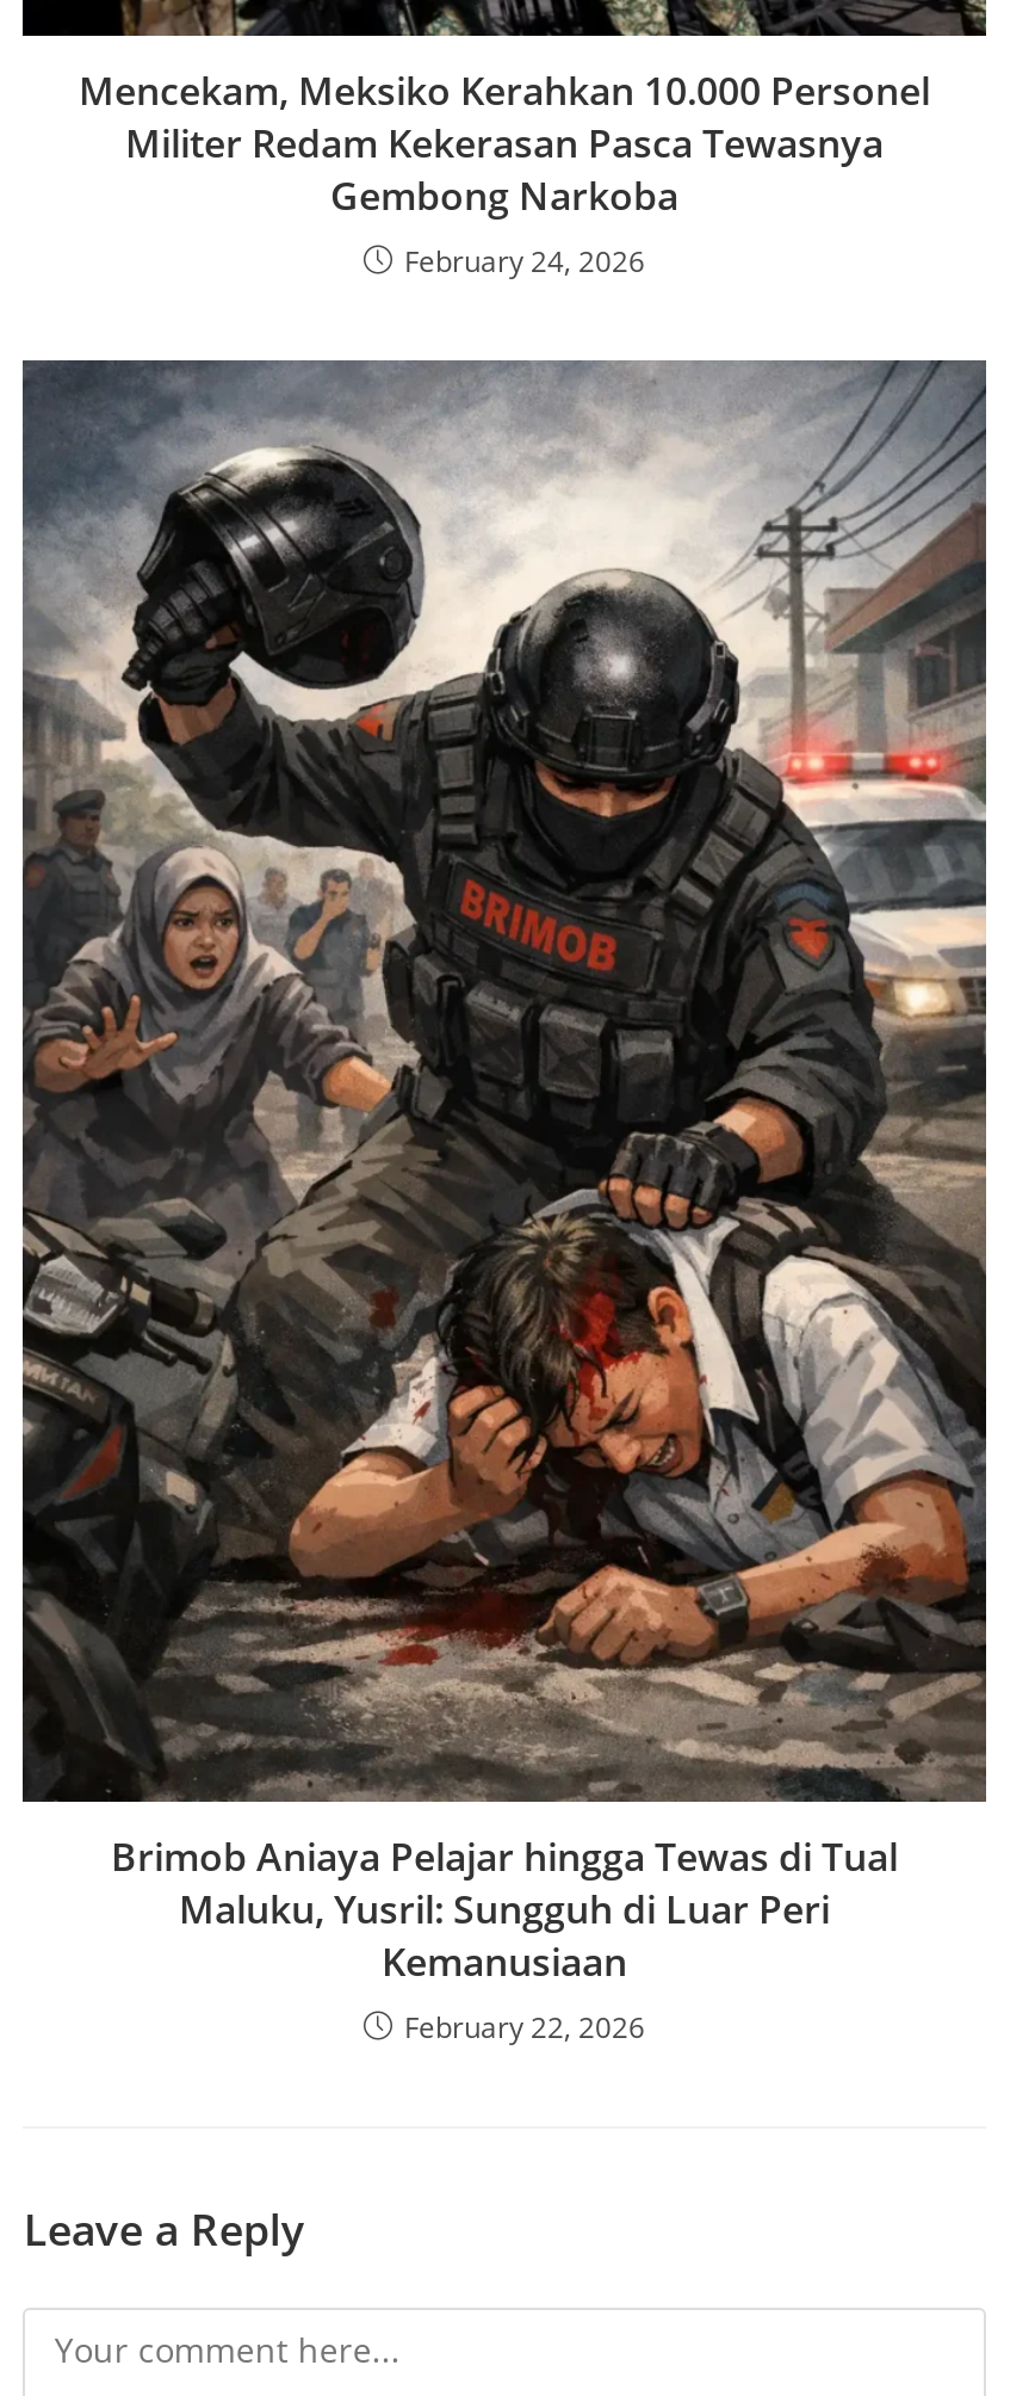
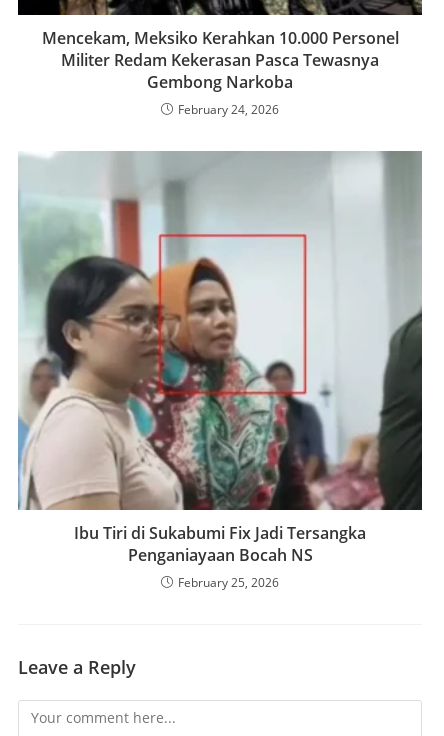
[20,358,986,2048] [image] | Brimob Aniaya Pelajar hingga Tewas di Tual | Maluku, Yusril: Sungguh di Luar Peri | Kemanusiaan | February 22, 2026 -> [17,151,423,591] [image] | Ibu Tiri di Sukabumi Fix Jadi Tersangka | Penganiayaan Bocah NS | February 25, 2026

